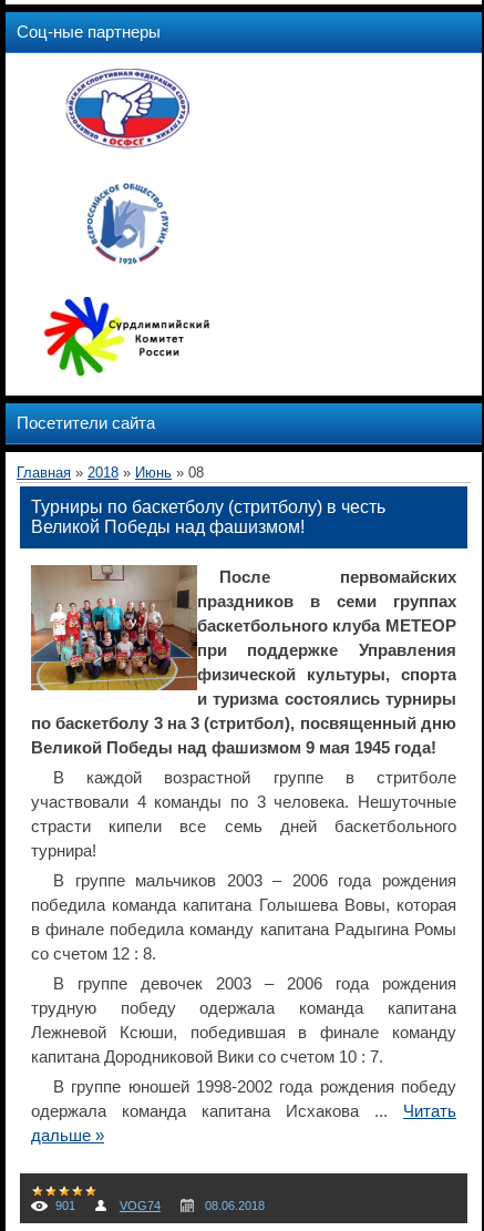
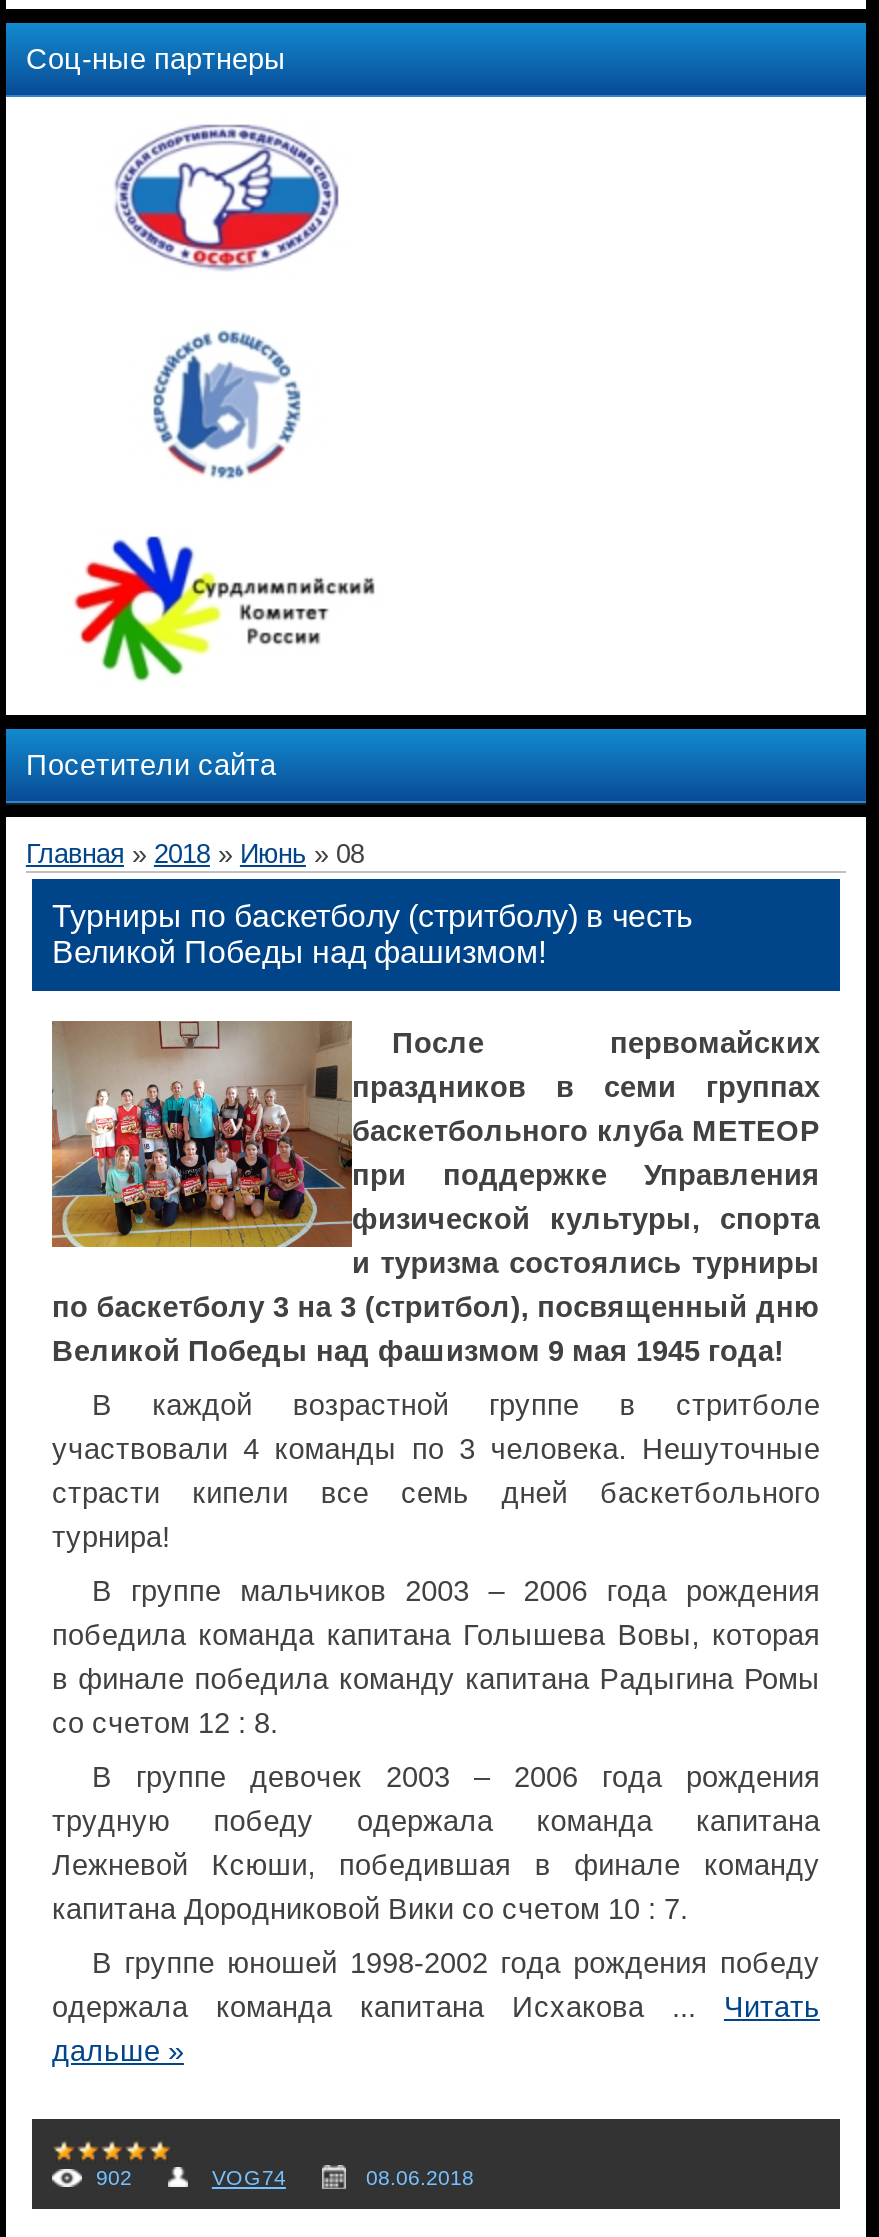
[55,1199,75,1212] 901 -> [96,2165,132,2189] 902

